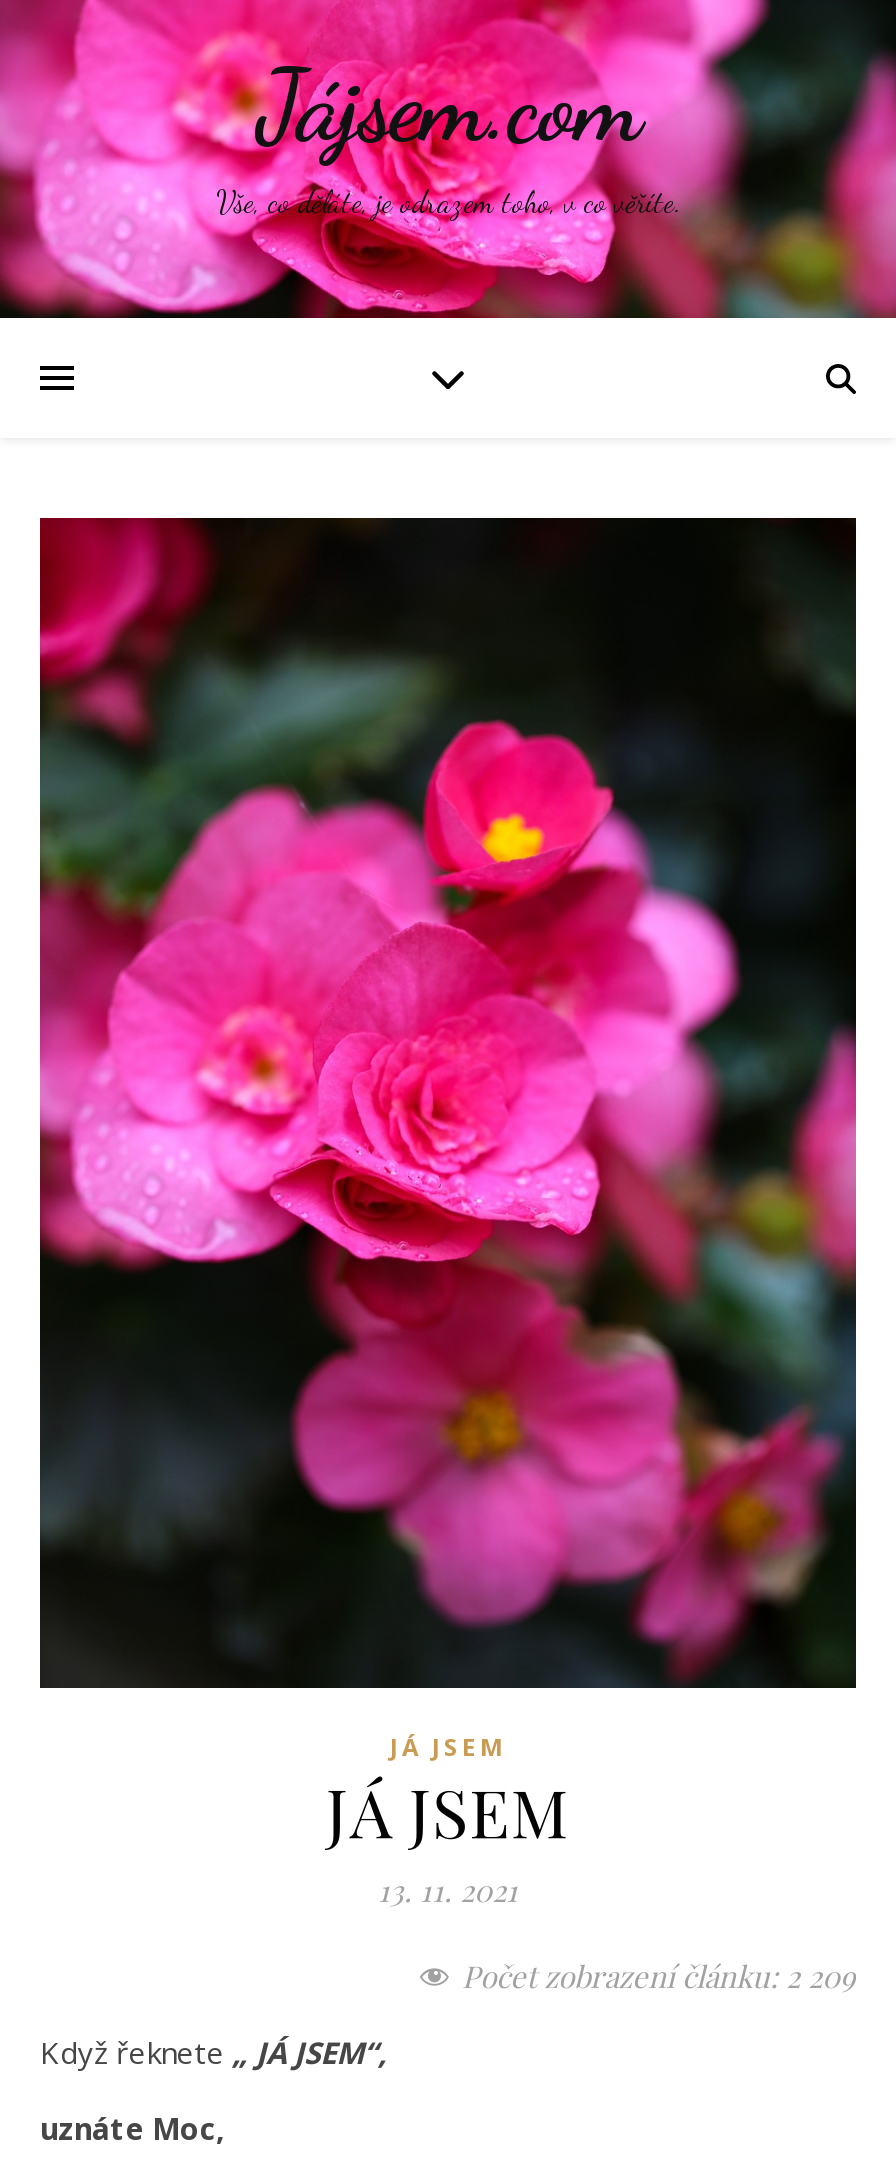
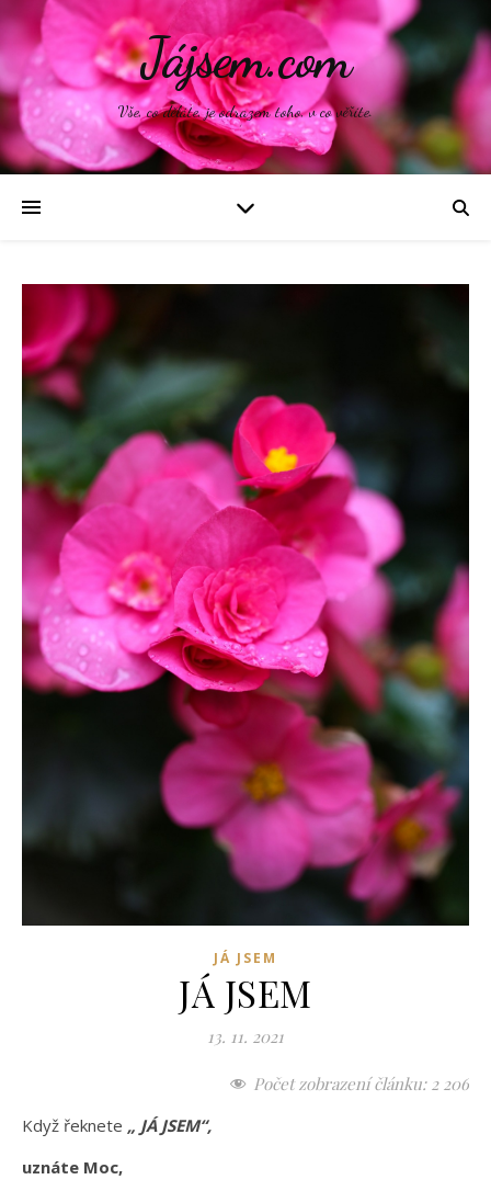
[462,1956,856,1996] Počet zobrazení článku: 2 209 -> [253,1072,469,1094] Počet zobrazení článku: 2 206

